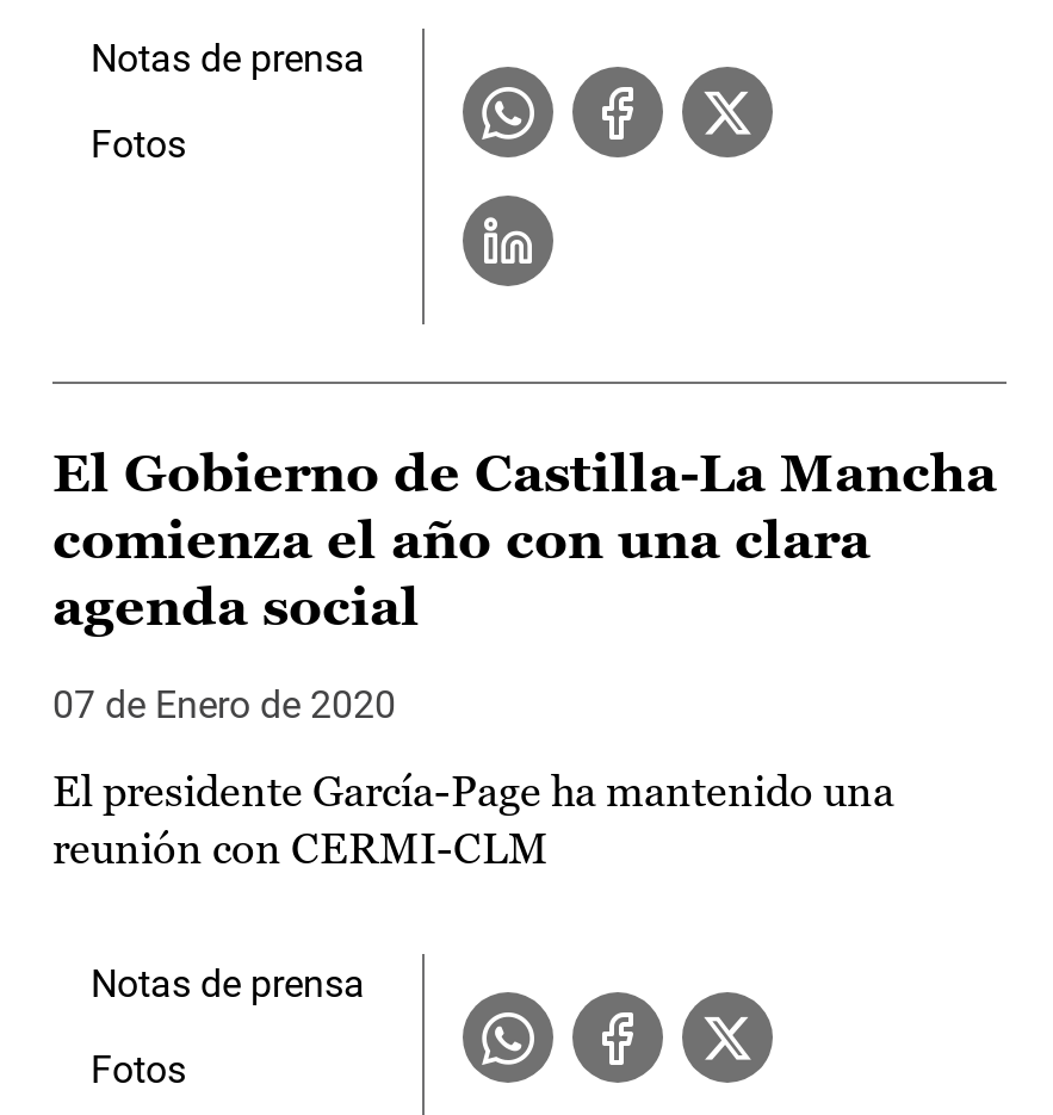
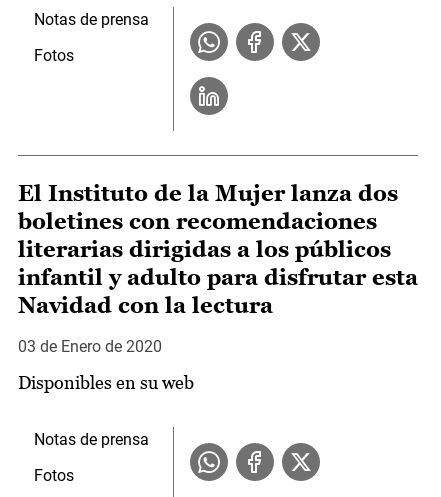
[52,444,997,637] El Gobierno de Castilla-La Mancha | comienza el año con una clara | agenda social -> [18,181,418,318] El Instituto de la Mujer lanza dos | boletines con recomendaciones | literarias dirigidas a los públicos | infantil y adulto para disfrutar esta | Navidad con la lectura
[52,682,396,728] 07 de Enero de 2020 -> [18,337,162,356] 03 de Enero de 2020
[52,766,894,873] El presidente García-Page ha mantenido una | reunión con CERMI-CLM -> [18,372,194,393] Disponibles en su web

